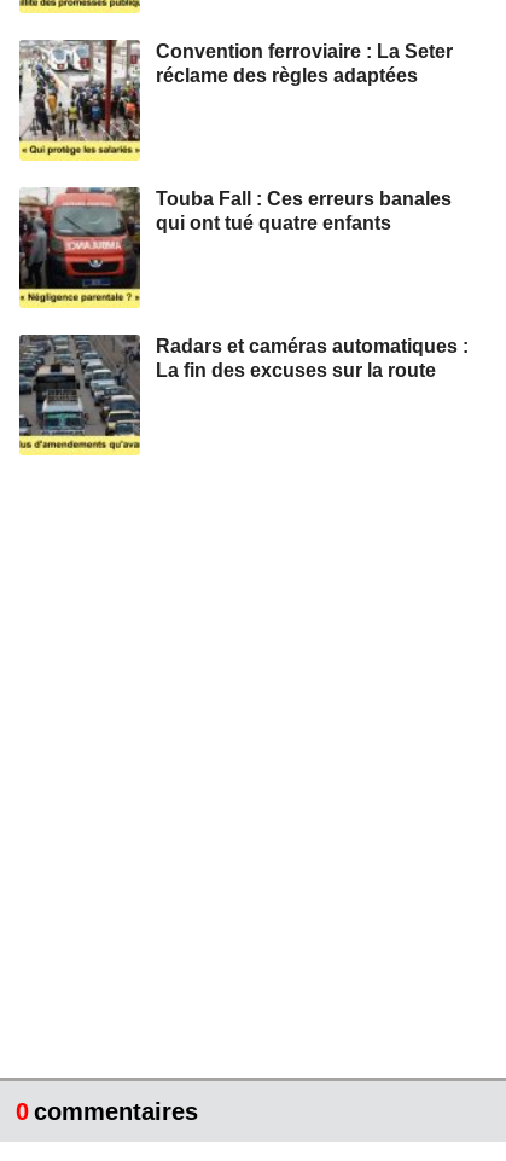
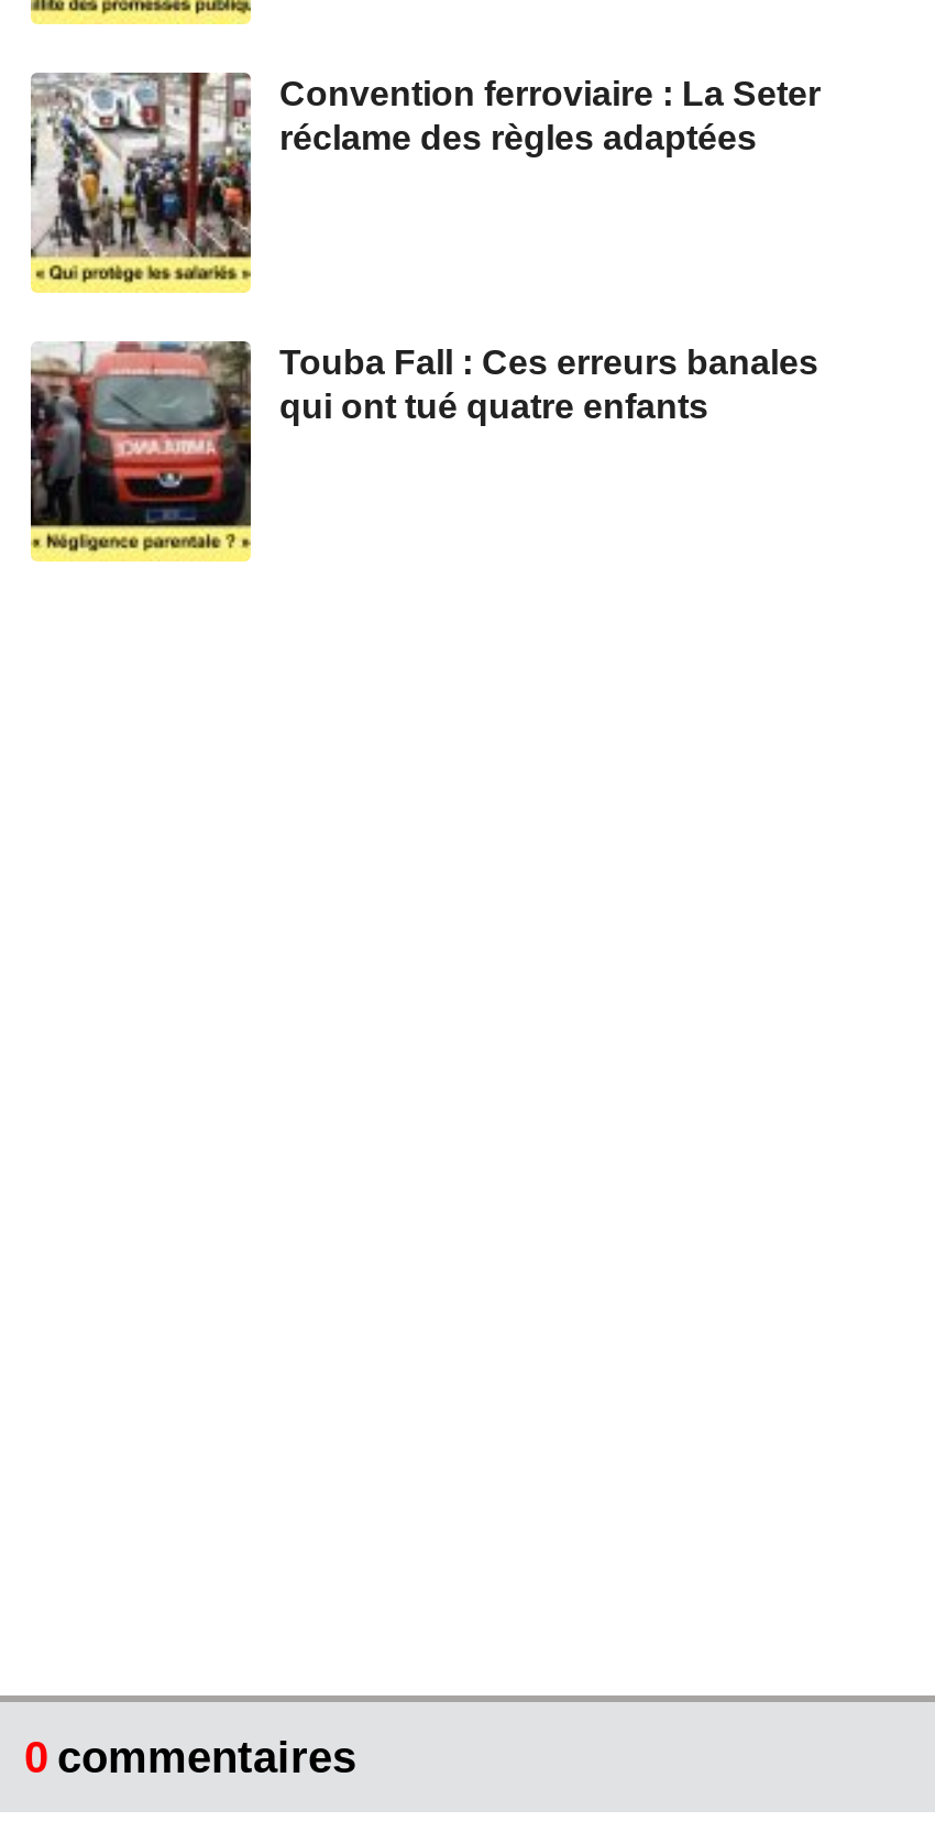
[18,333,469,449] [image] | Radars et caméras automatiques : | La fin des excuses sur la route -> none

